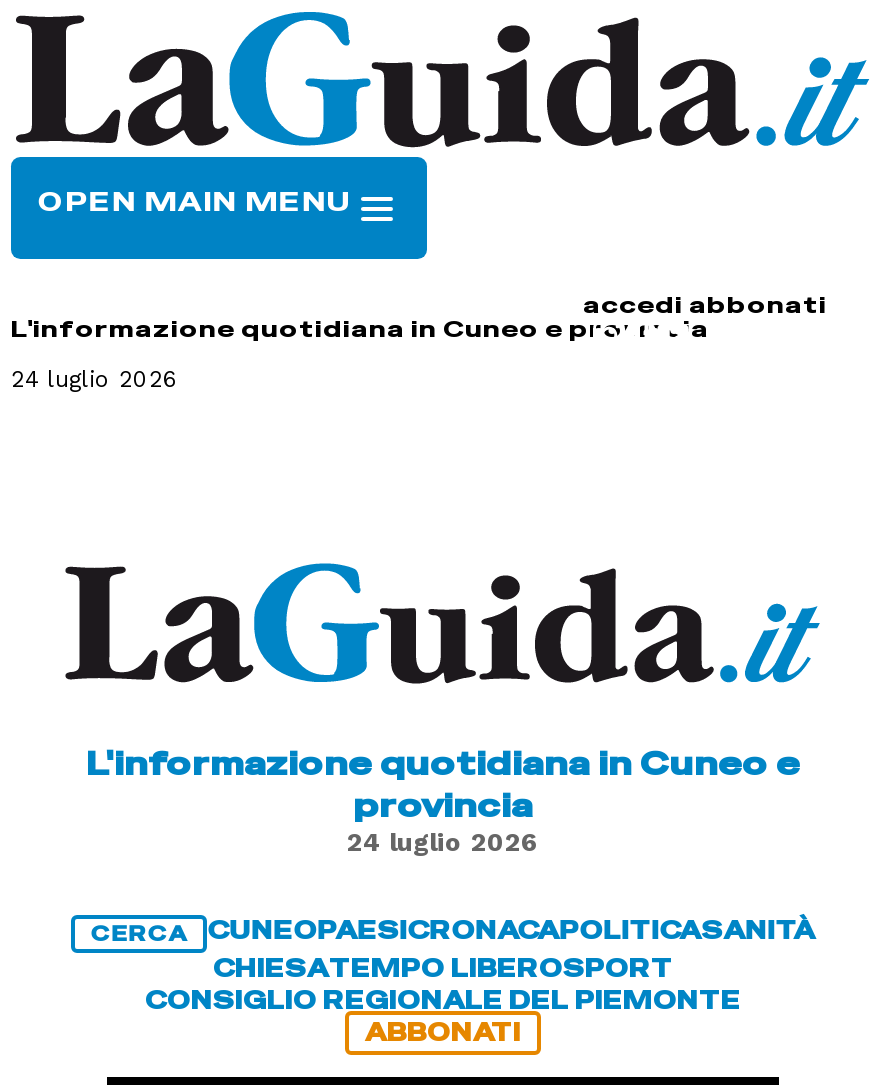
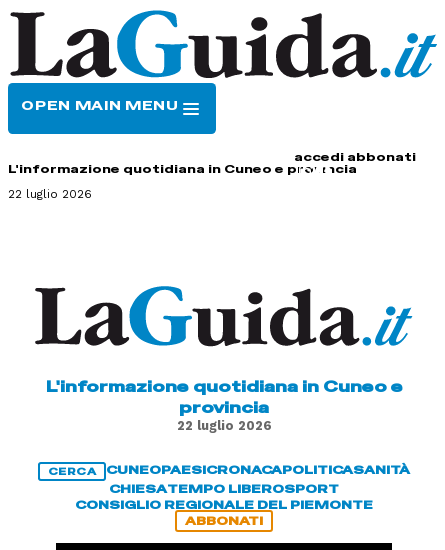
[11,365,179,393] 24 luglio 2026 -> [8,187,92,201] 22 luglio 2026
[347,827,539,857] 24 luglio 2026 -> [176,418,271,433] 22 luglio 2026

